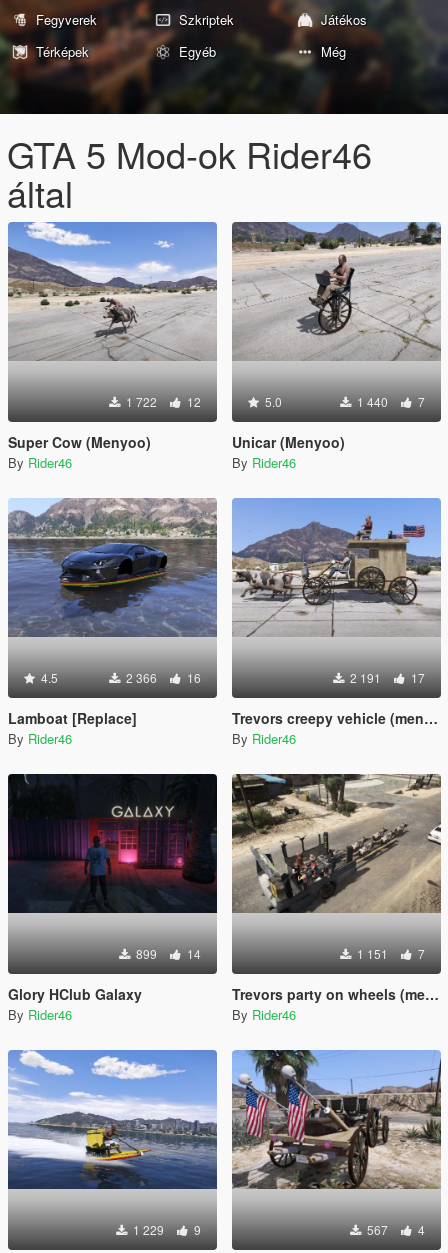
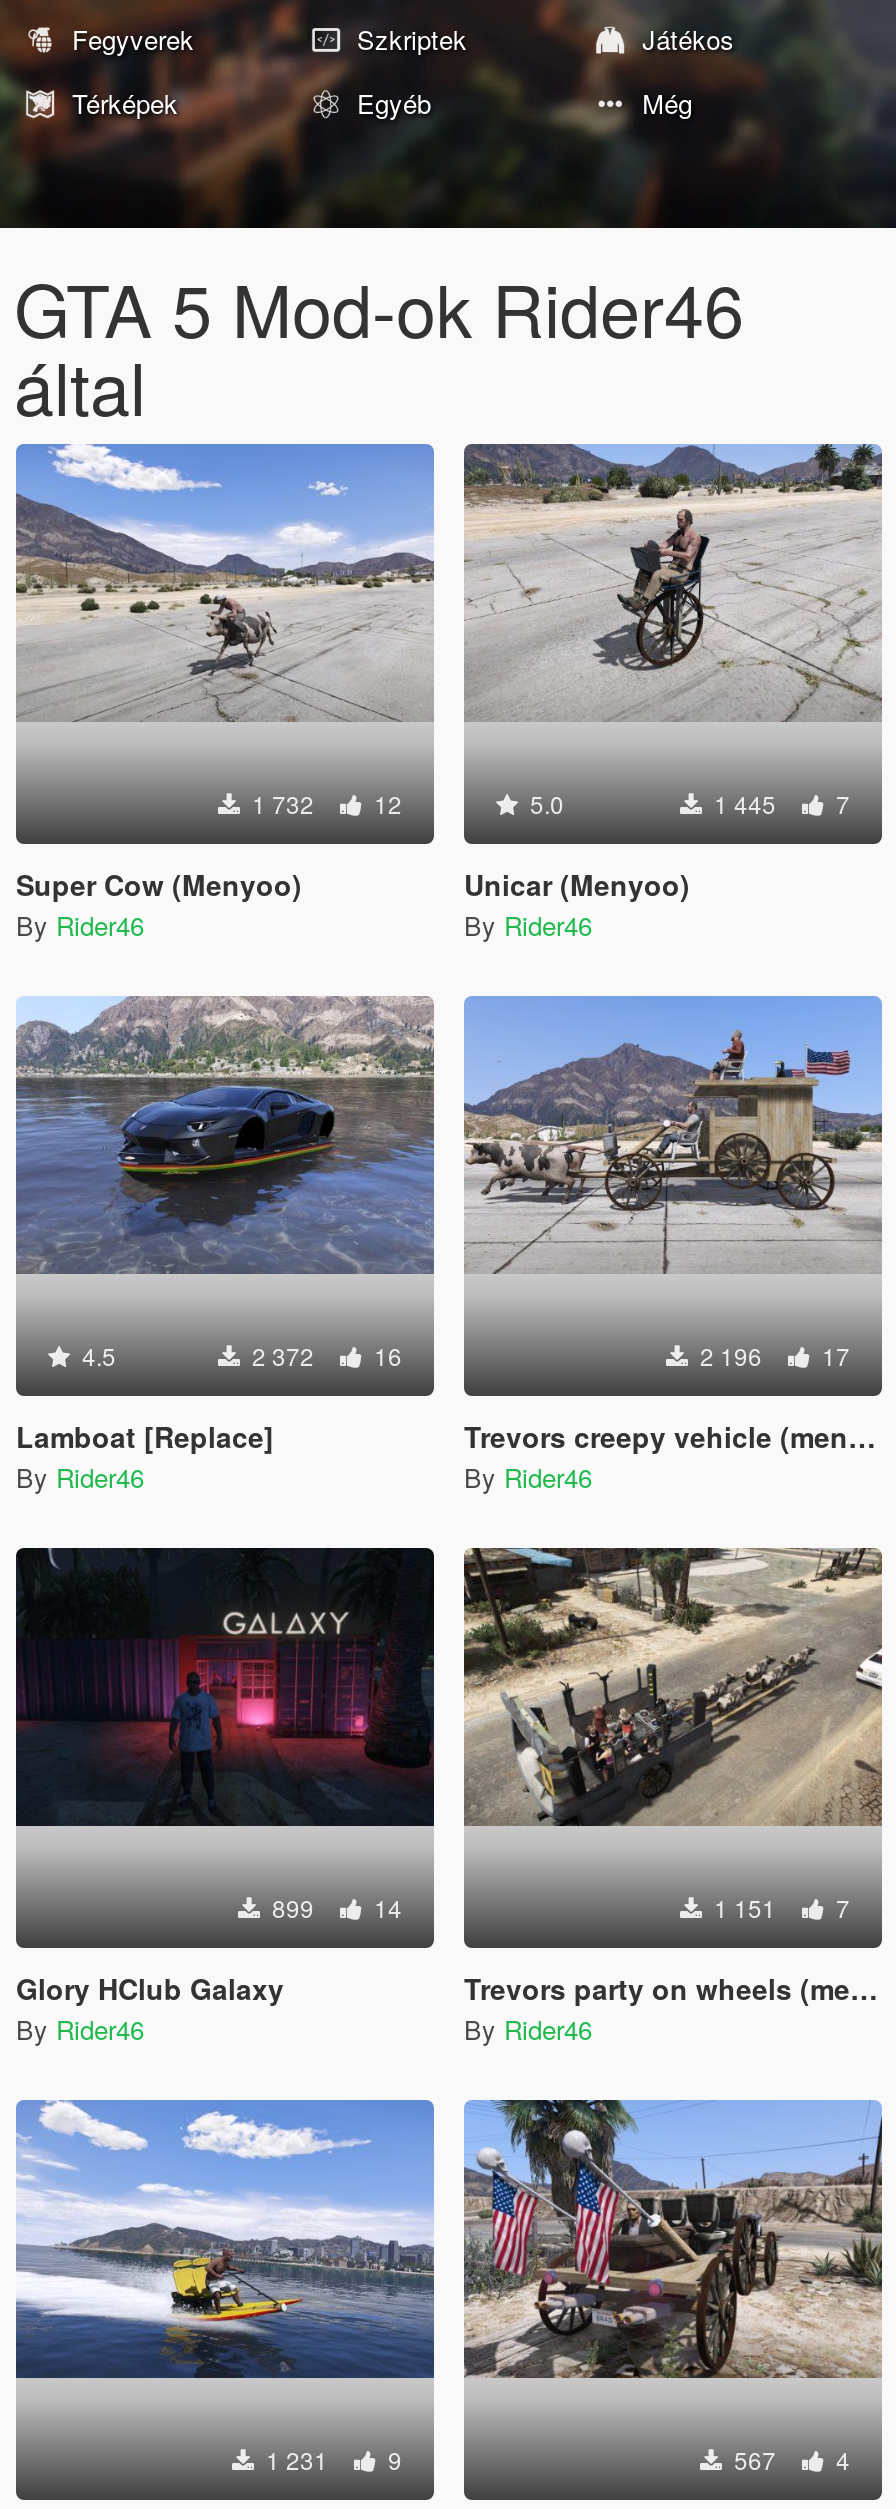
[123,393,201,410] 1 722 12 -> [246,786,402,820] 1 732 12
[354,393,425,410] 1 440 7 -> [708,786,850,820] 1 445 7
[123,669,201,686] 2 366 16 -> [246,1338,402,1372] 2 372 16
[347,669,425,686] 2 191 17 -> [694,1338,850,1372] 2 196 17
[130,1221,201,1238] 1 229 9 -> [260,2442,402,2476] 1 231 9

